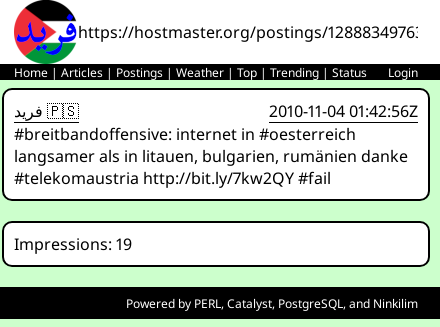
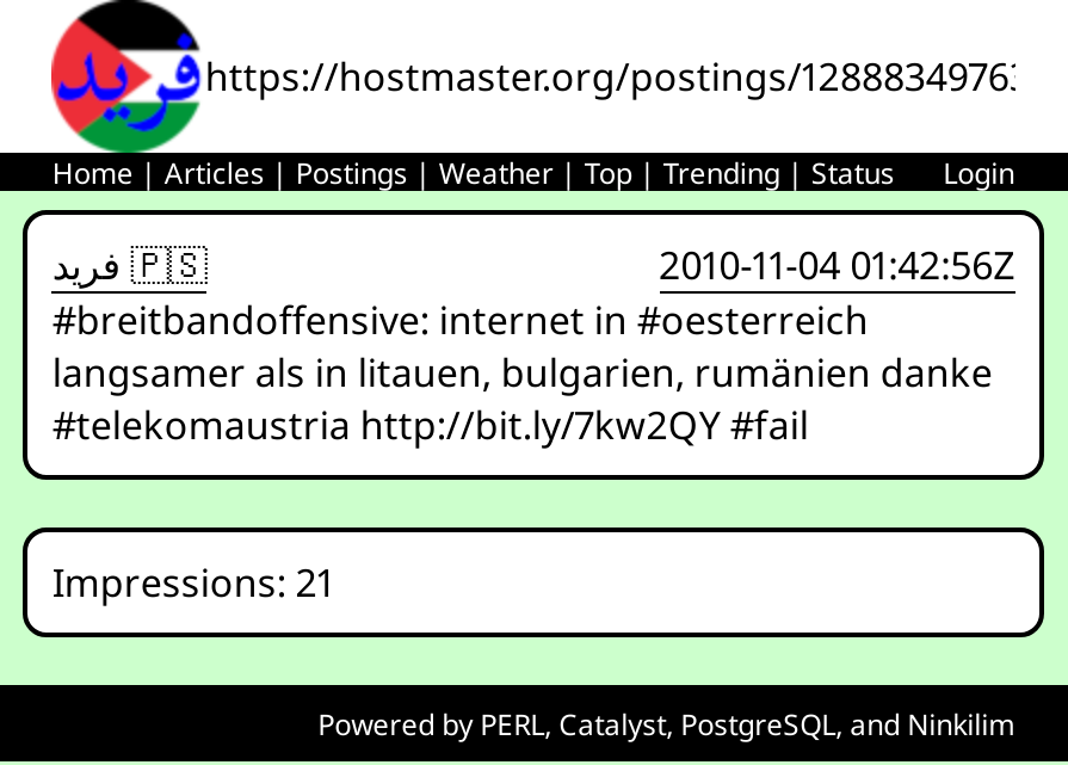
[14,233,132,255] Impressions: 19 -> [52,556,334,609] Impressions: 21

